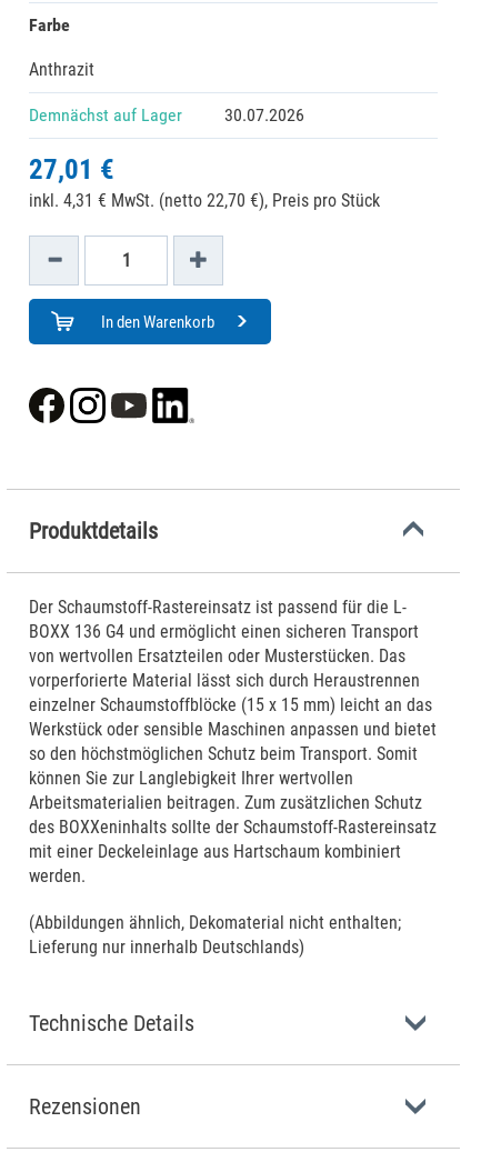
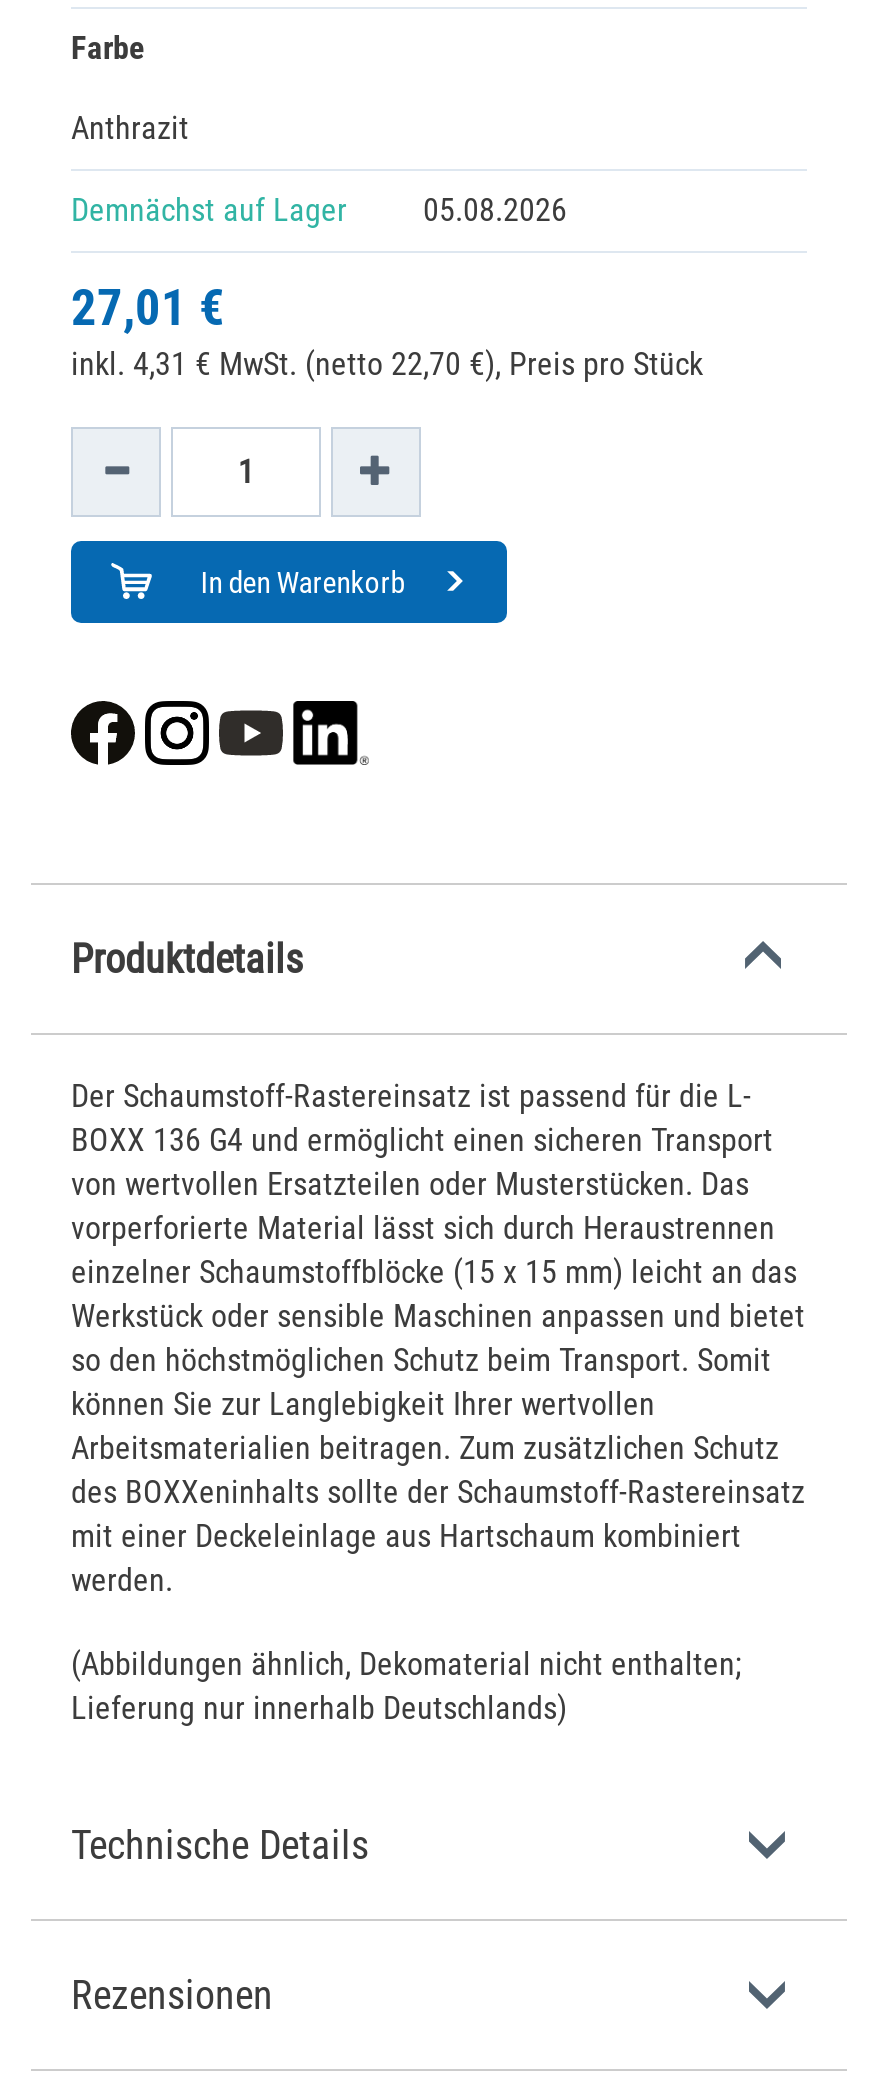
[29,104,304,126] Demnächst auf Lager 30.07.2026 -> [71,191,567,229] Demnächst auf Lager 05.08.2026

